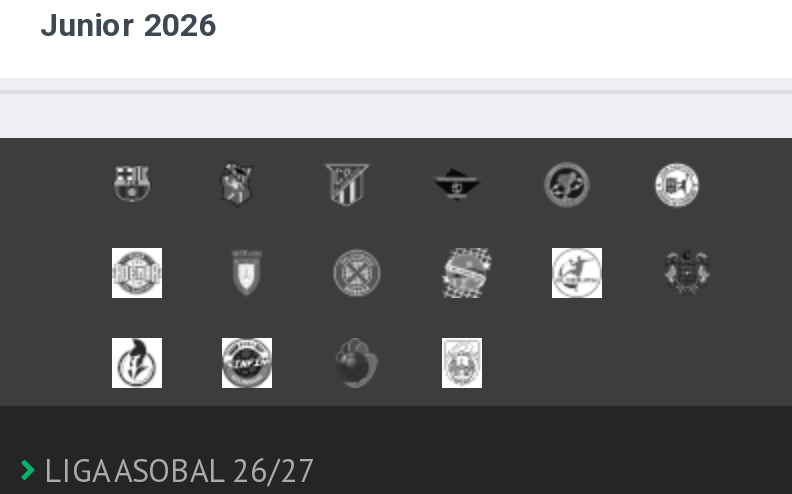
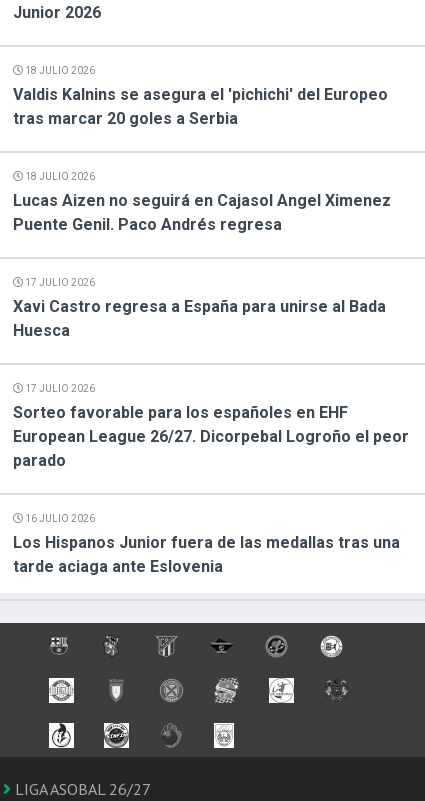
none -> [13,65,409,576] 18 JULIO 2026 | Valdis Kalnins se asegura el 'pichichi' del Europeo | tras marcar 20 goles a Serbia | 18 JULIO 2026 | Lucas Aizen no seguirá en Cajasol Angel Ximenez | Puente Genil. Paco Andrés regresa | 17 JULIO 2026 | Xavi Castro regresa a España para unirse al Bada | Huesca | 17 JULIO 2026 | Sorteo favorable para los españoles en EHF | European League 26/27. Dicorpebal Logroño el peor | parado | 16 JULIO 2026 | Los Hispanos Junior fuera de las medallas tras una | tarde aciaga ante Eslovenia

